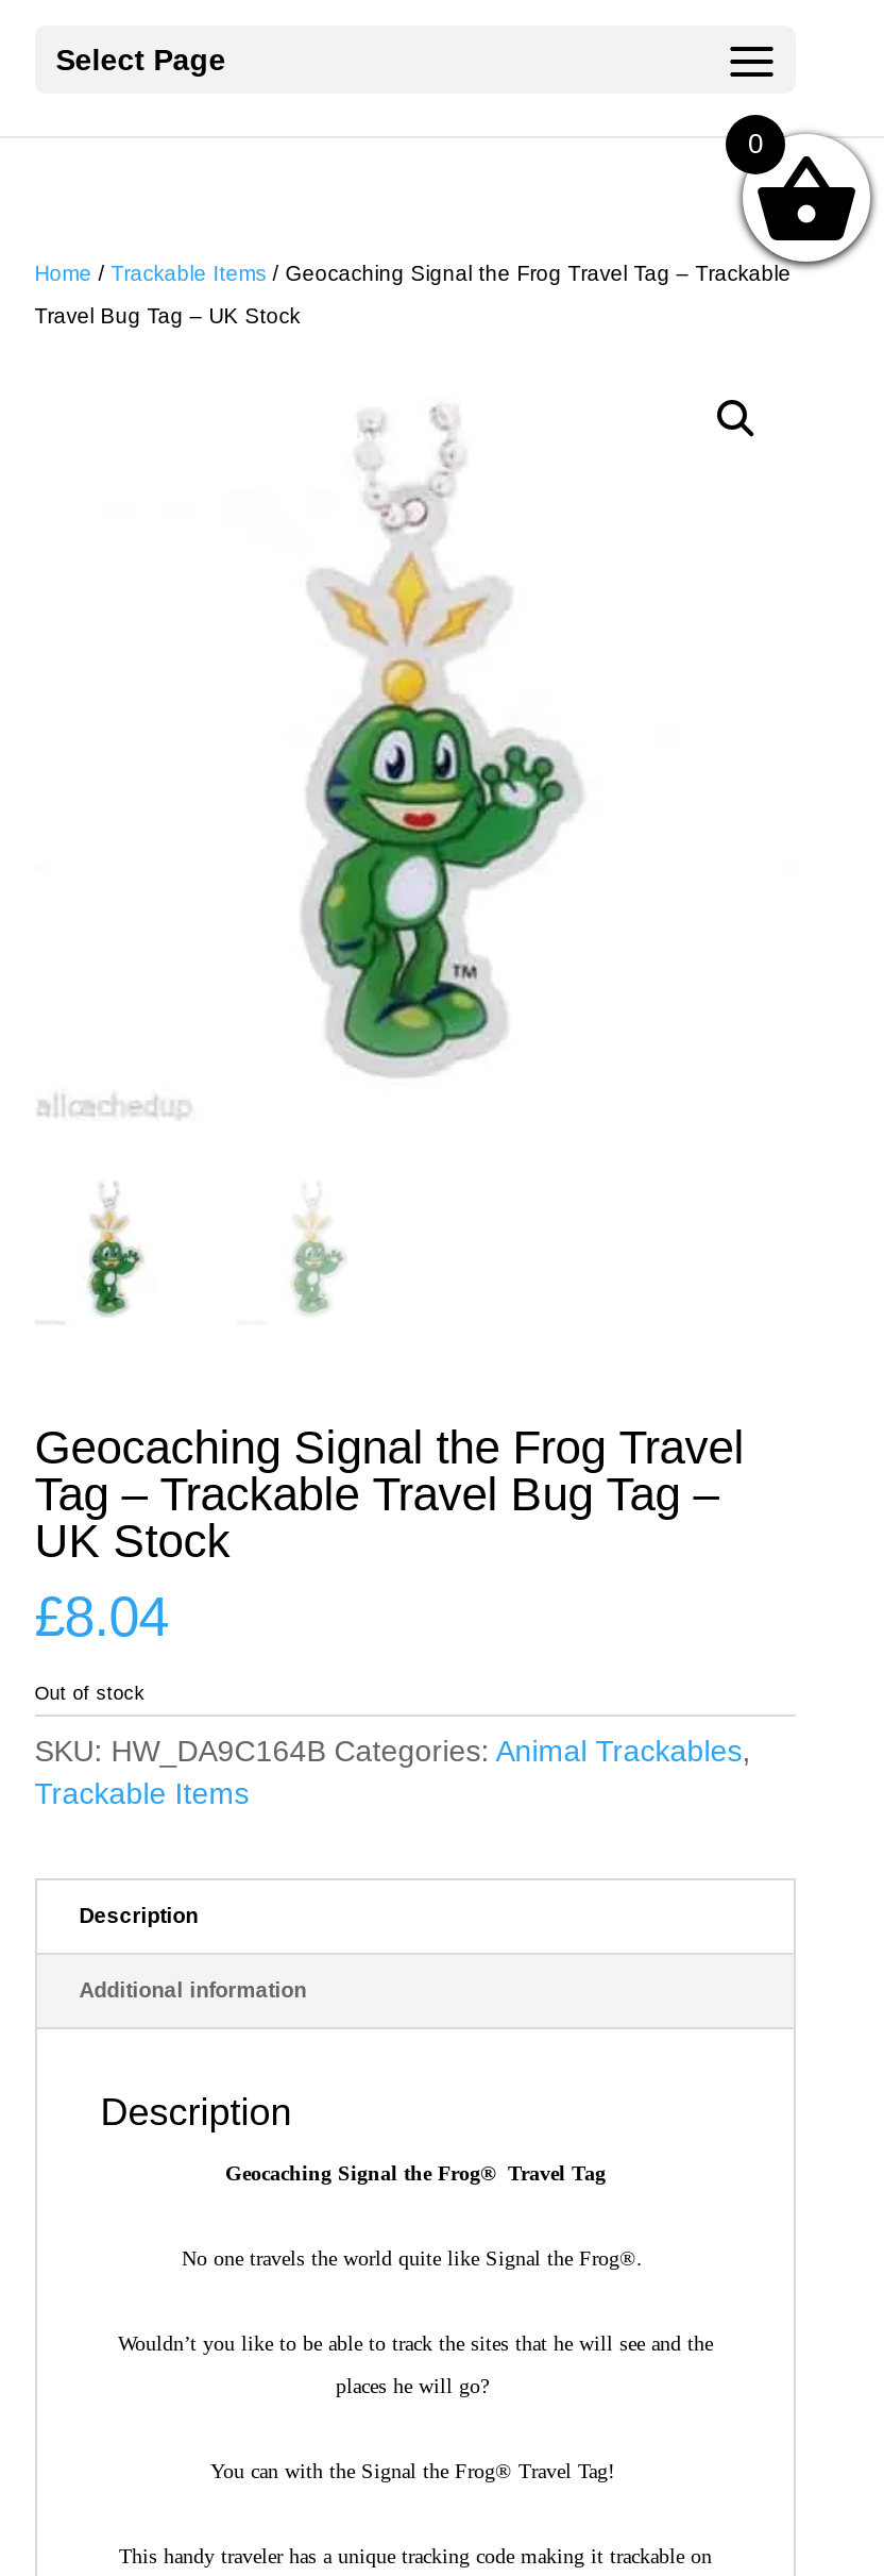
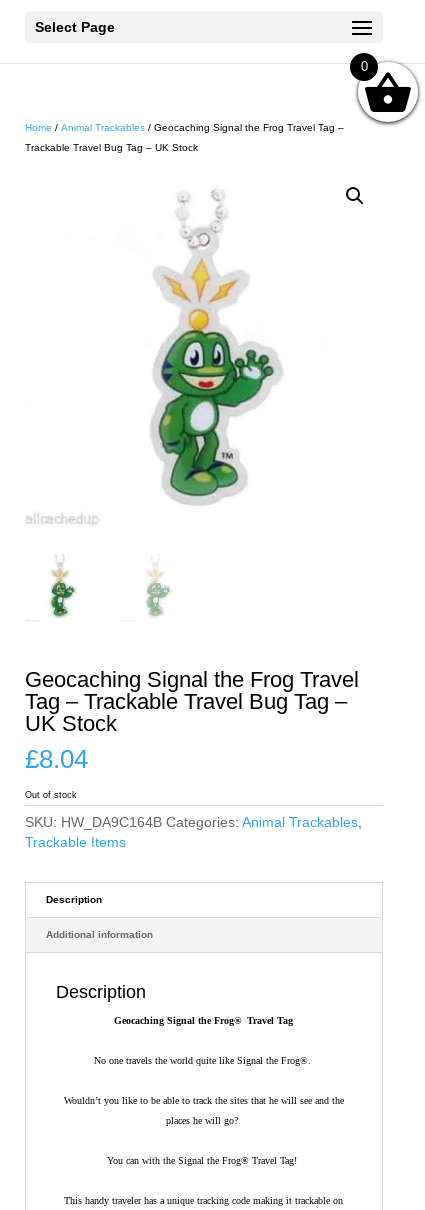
[35,262,791,285] Home / Trackable Items / Geocaching Signal the Frog Travel Tag – Trackable -> [25,122,344,133] Home / Animal Trackables / Geocaching Signal the Frog Travel Tag –
[35,304,300,328] Travel Bug Tag – UK Stock -> [25,142,198,153] Trackable Travel Bug Tag – UK Stock

